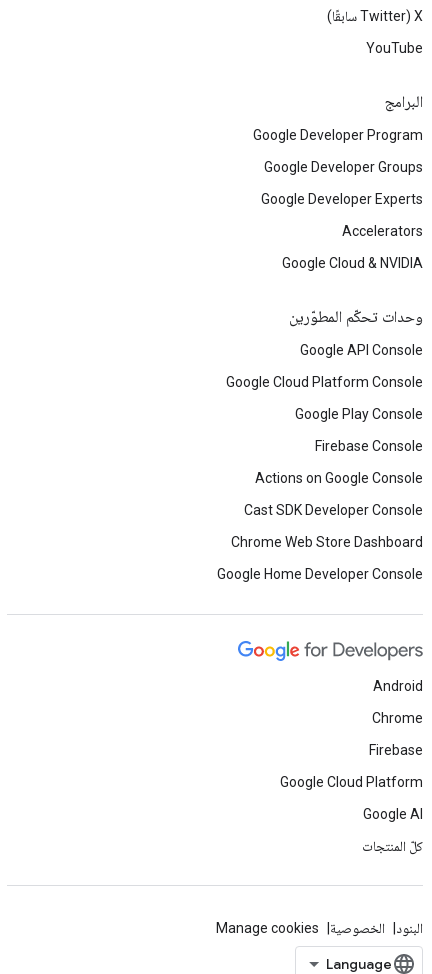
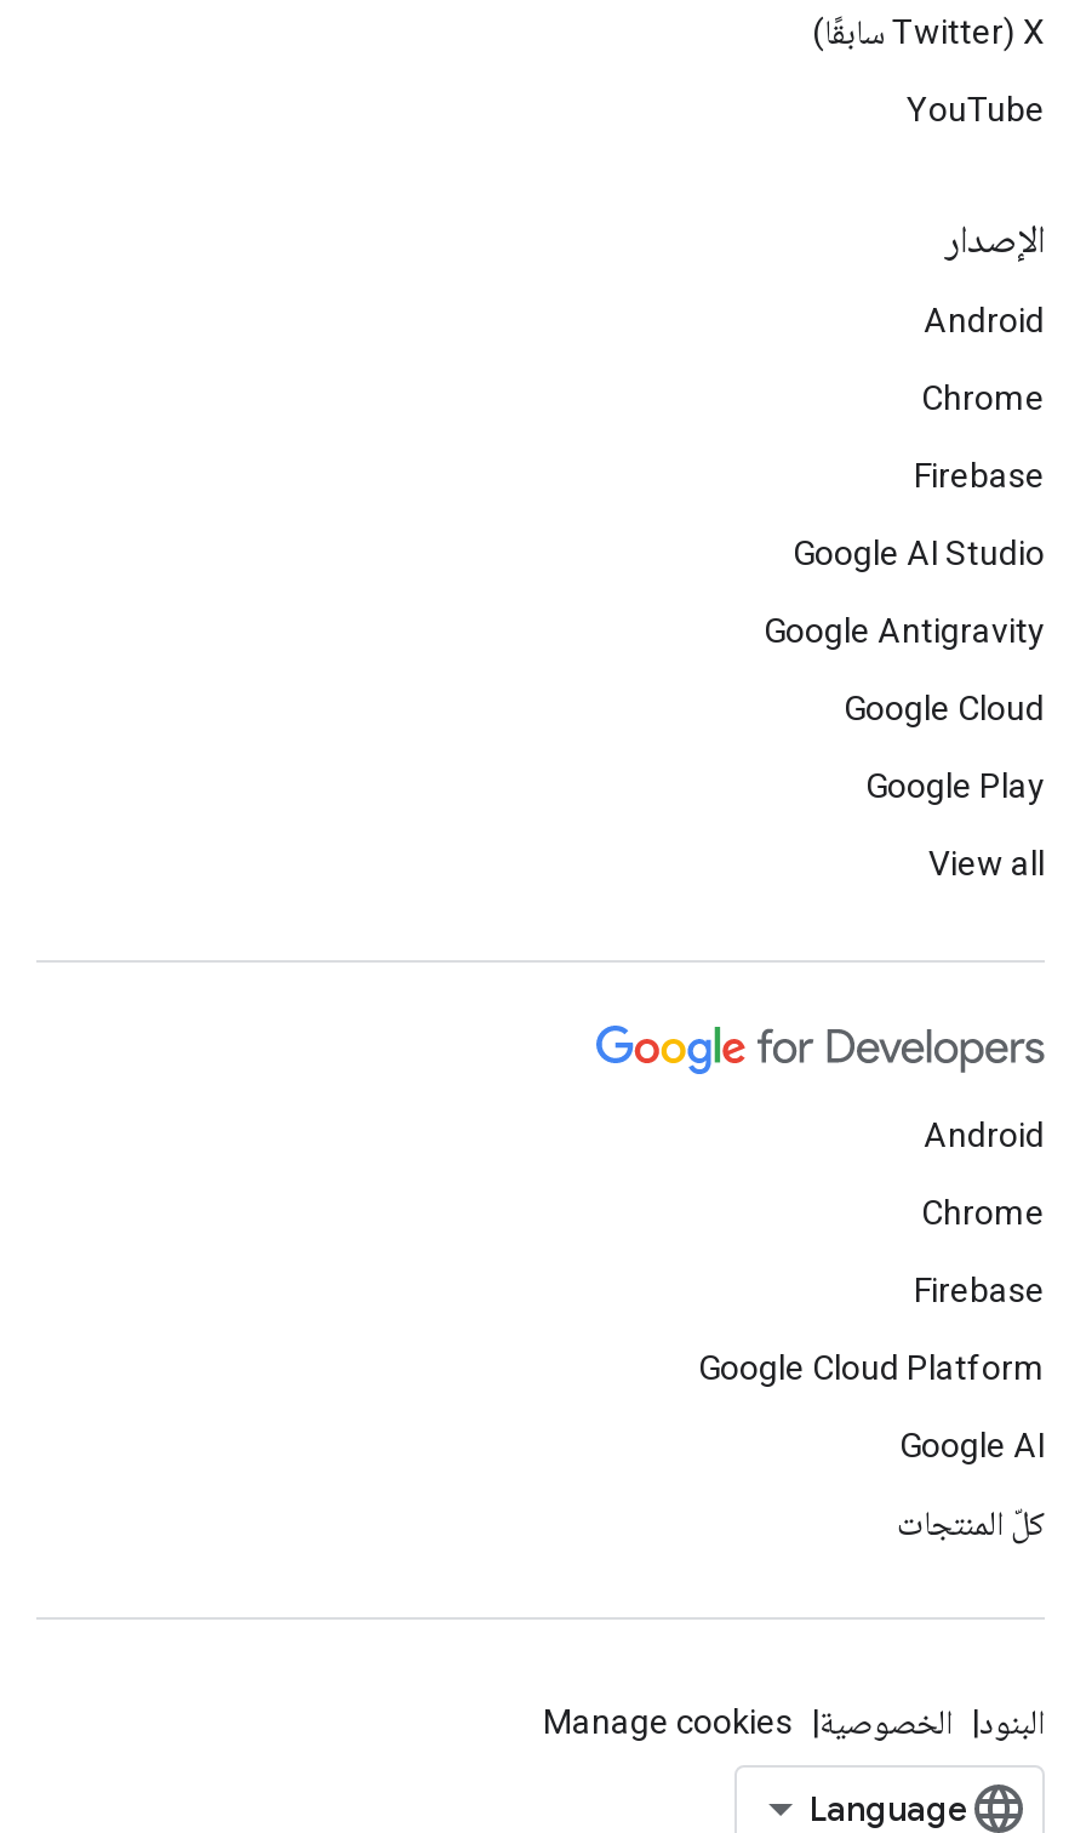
[217,92,423,582] البرامج | Google Developer Program | Google Developer Groups | Google Developer Experts | Accelerators | Google Cloud & NVIDIA | وحدات تحكّم المطوّرين | Google API Console | Google Cloud Platform Console | Google Play Console | Firebase Console | Actions on Google Console | Cast SDK Developer Console | Chrome Web Store Dashboard | Google Home Developer Console -> [764,216,1045,883] الإصدار | Android | Chrome | Firebase | Google AI Studio | Google Antigravity | Google Cloud | Google Play | View all

